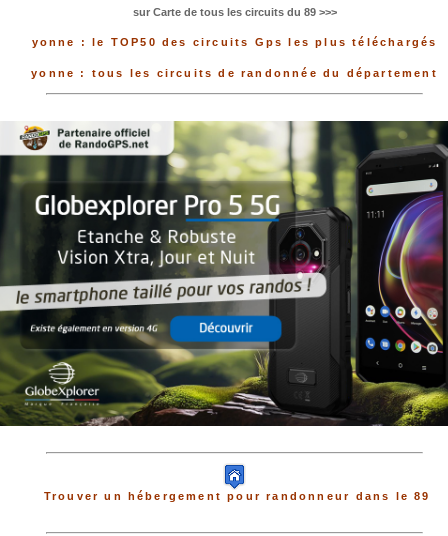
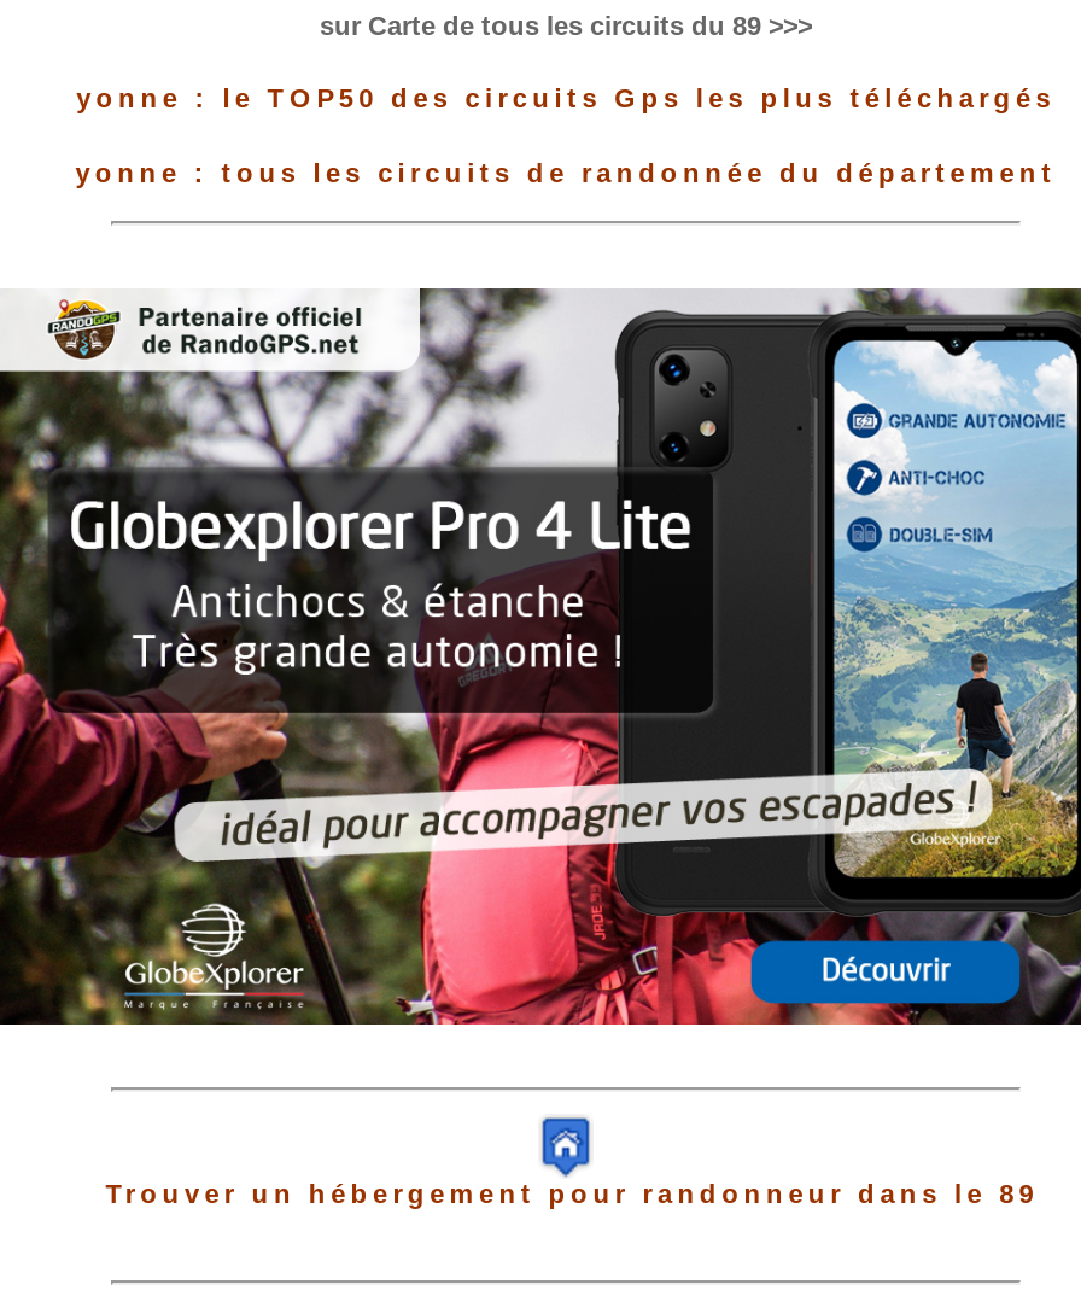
[3,120,445,427] [image] -> [7,286,1074,1027] [image]

